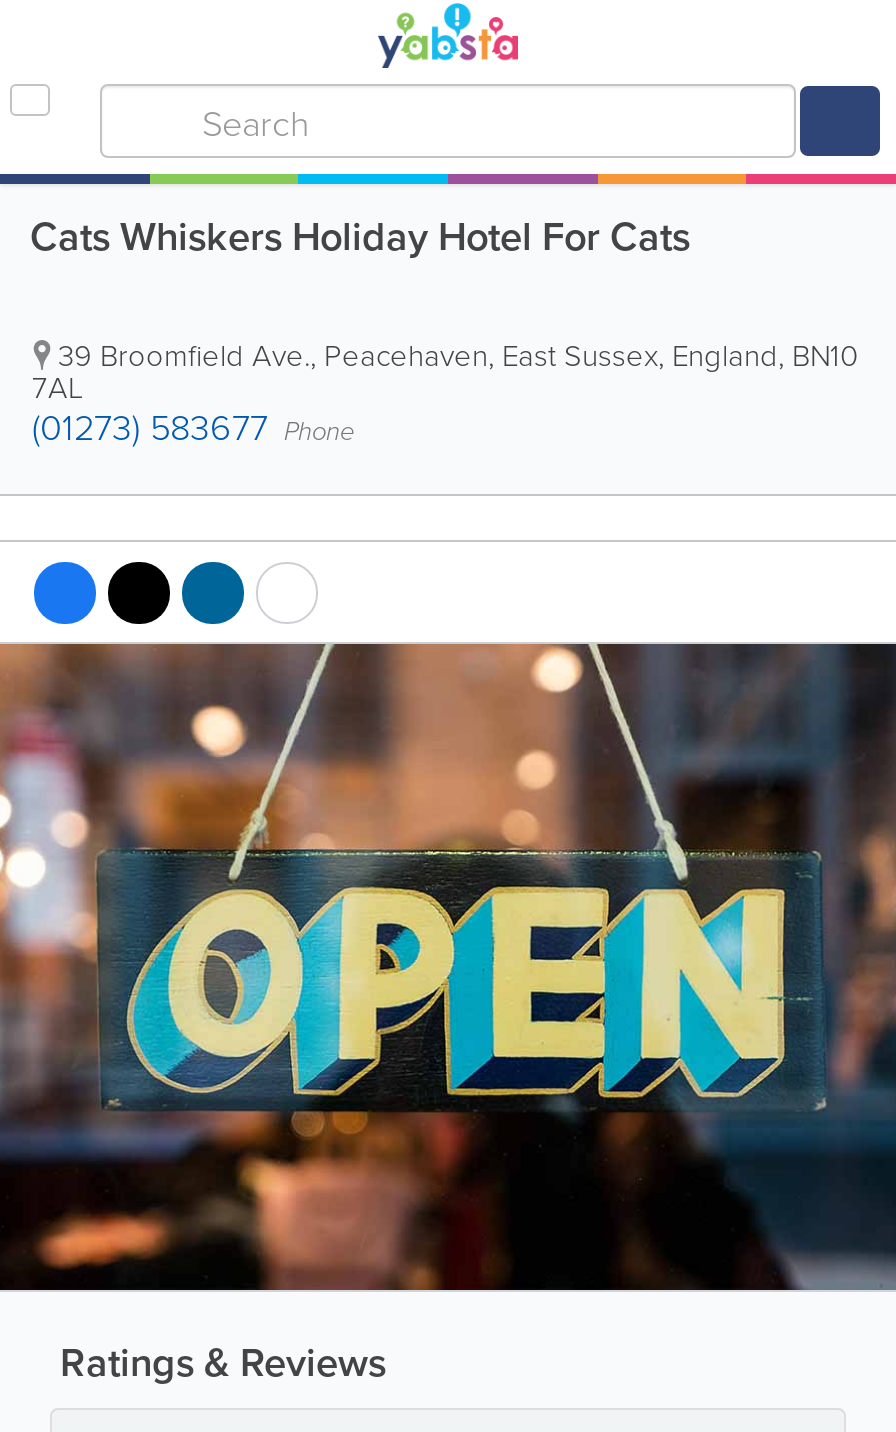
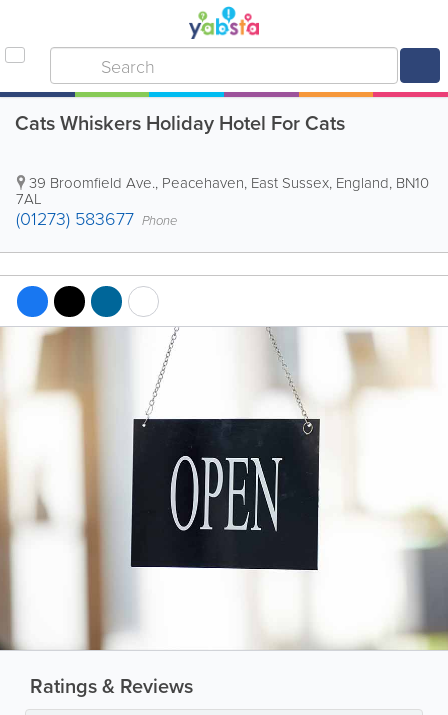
[6,642,890,1292] [image] -> [3,327,445,651] [image]

